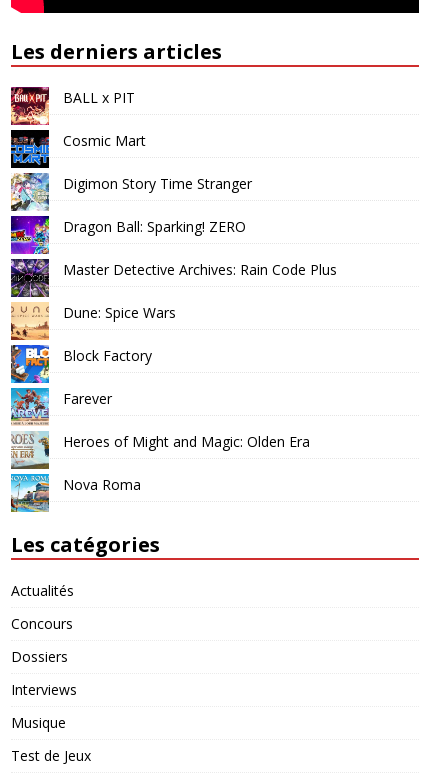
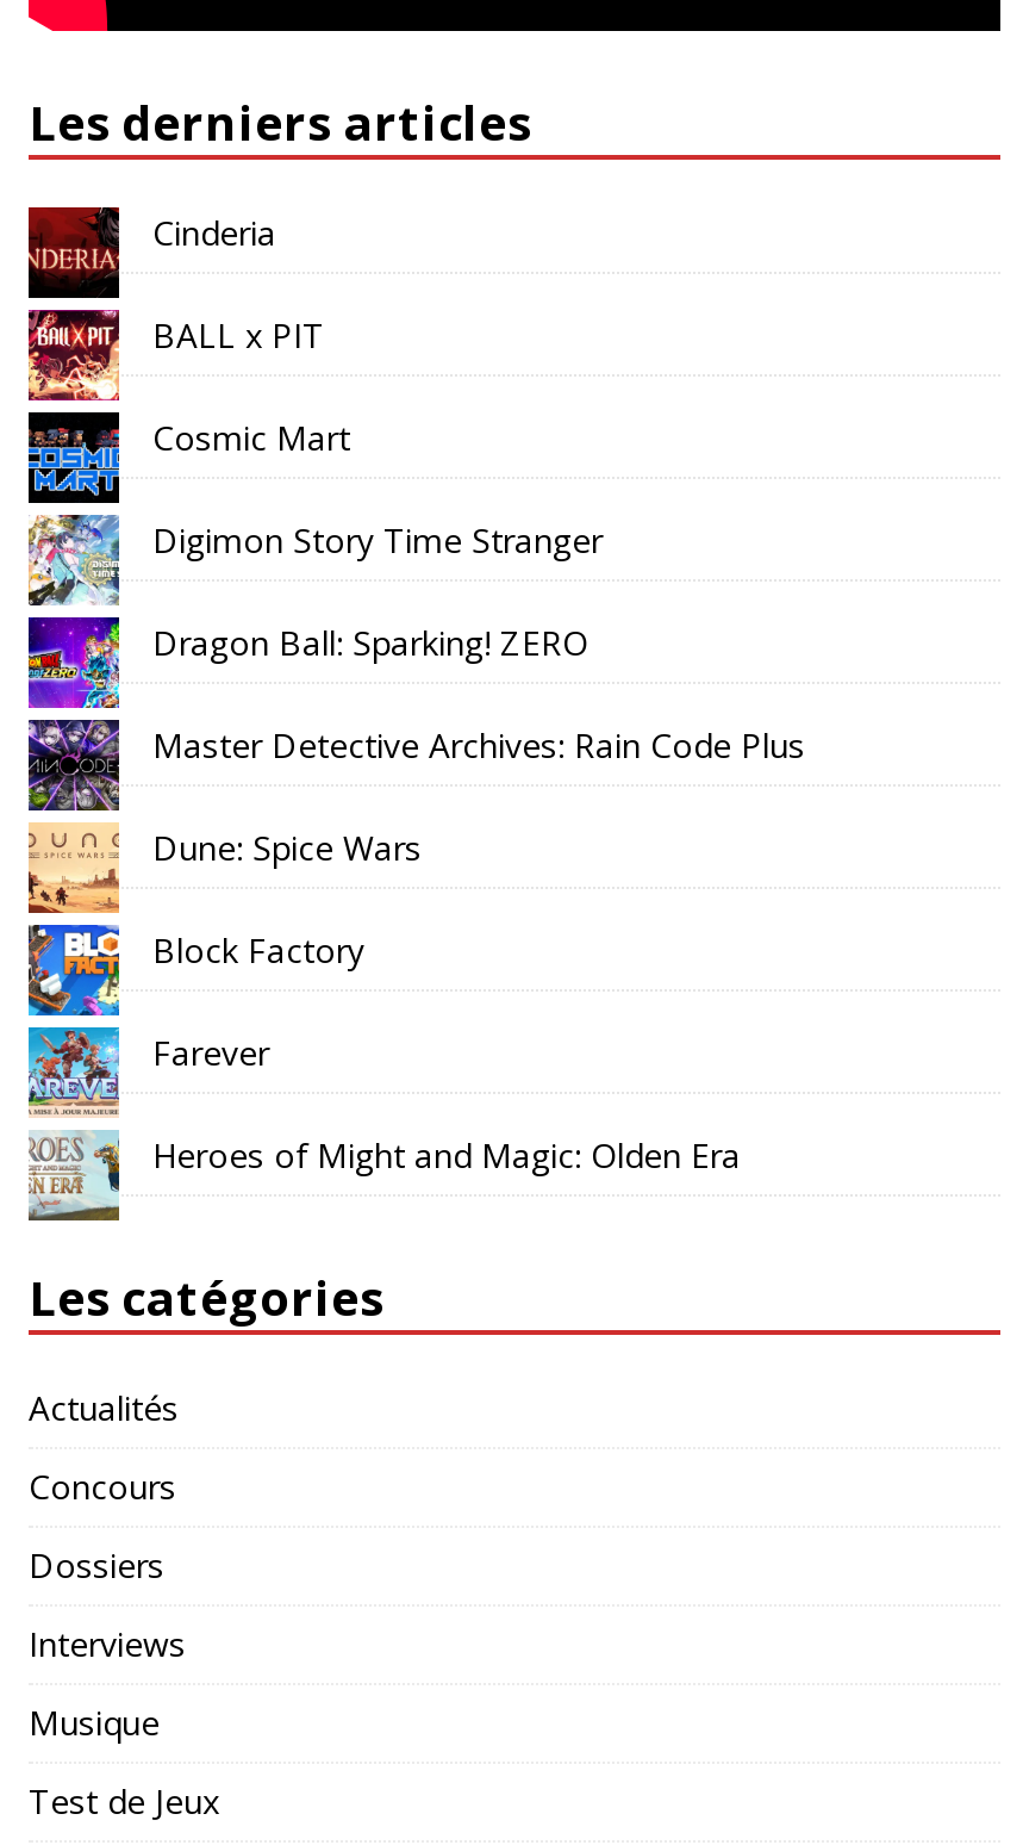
none -> [26,205,276,300] [image] | Cinderia
moved [63,88,337,451] -> [152,312,805,1178]: BALL x PIT | Cosmic Mart | Digimon Story Time Stranger | ... | Farever | Heroes of Might and Magic: Olden Era
[10,473,141,513] [image] | Nova Roma -> none

